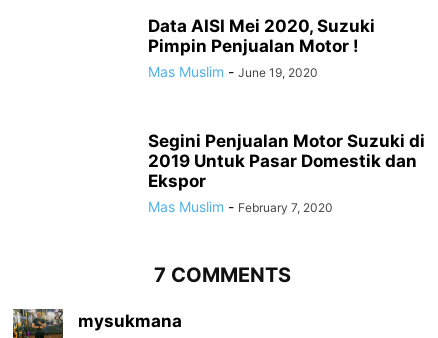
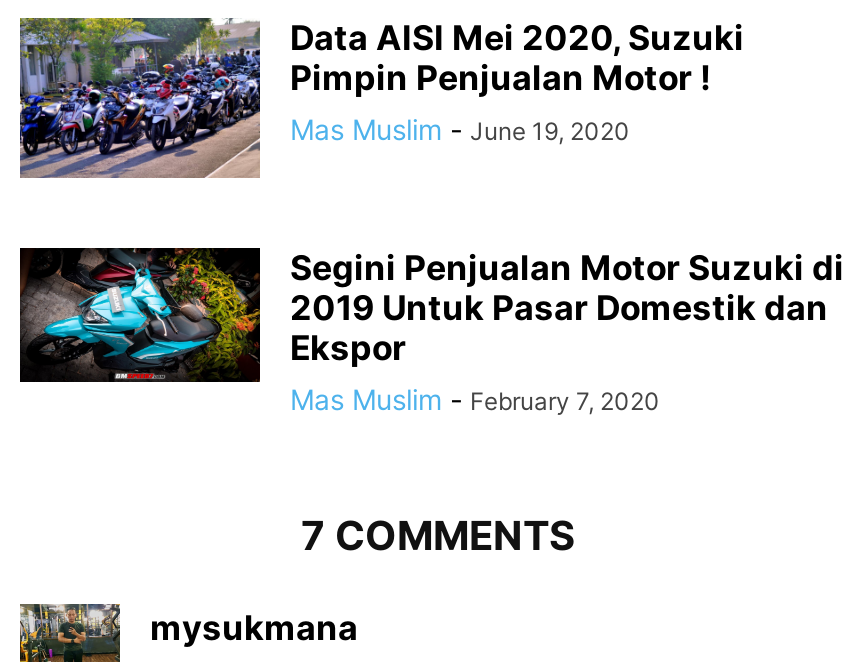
none -> [18,16,262,180] [image]
none -> [18,246,262,384] [image]

